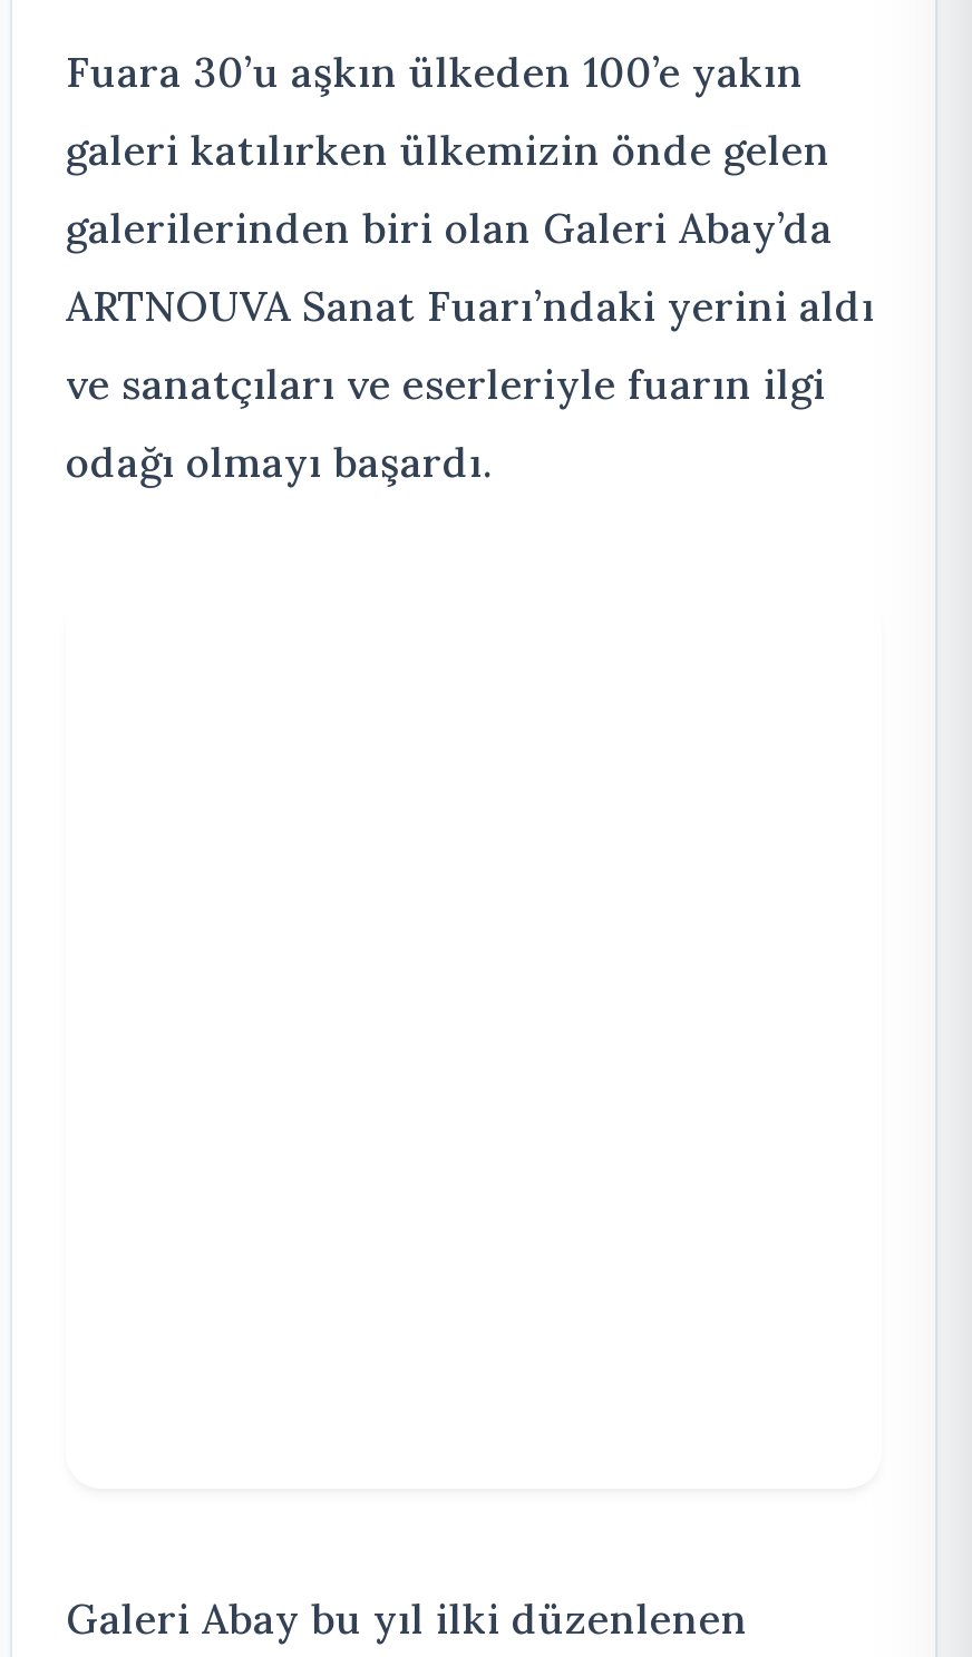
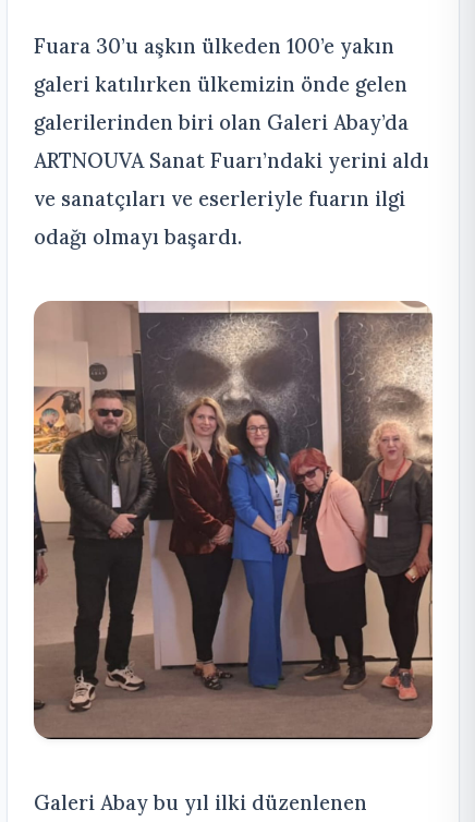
none -> [33,300,434,740] [image]

